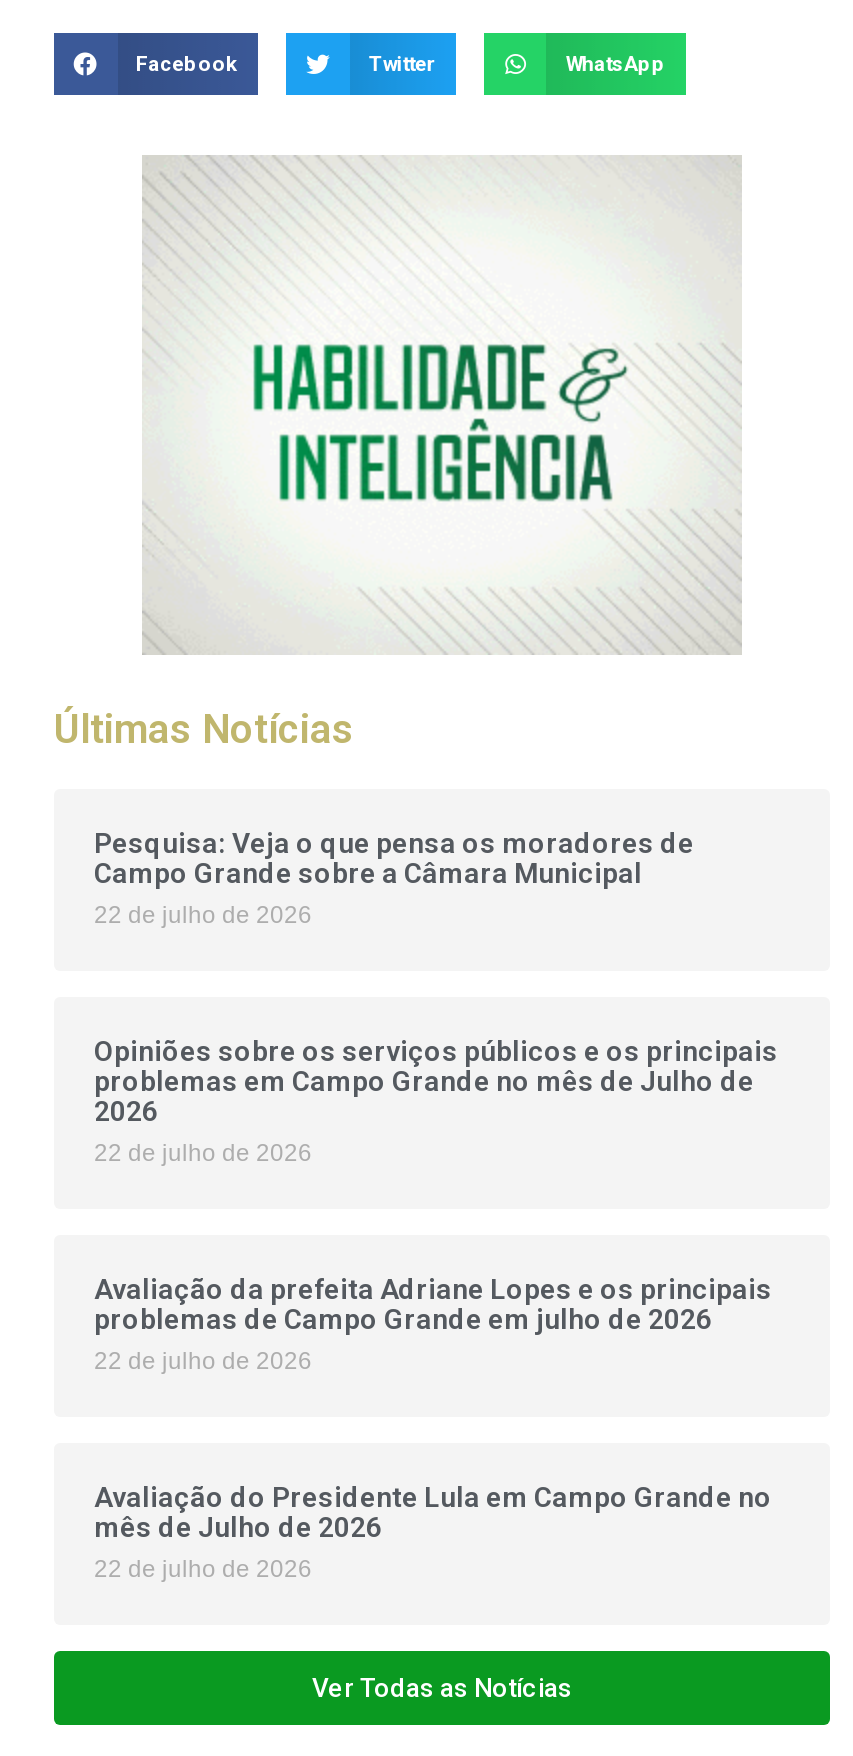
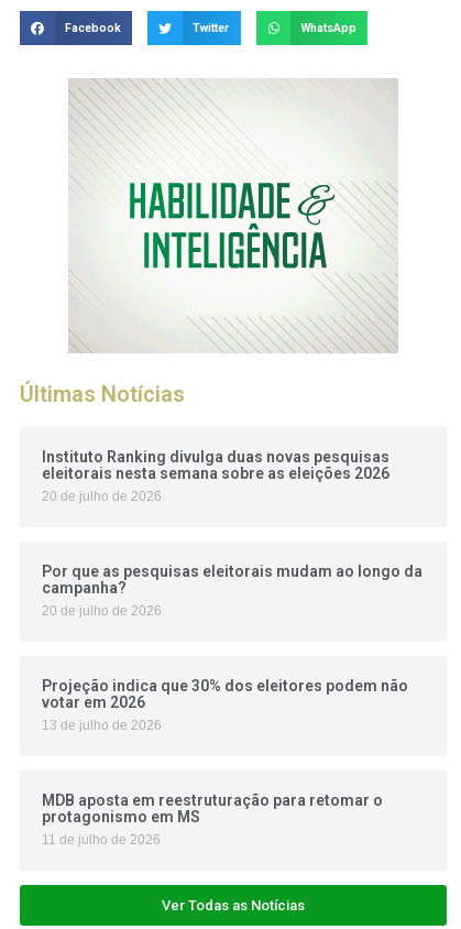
[94,828,694,930] Pesquisa: Veja o que pensa os moradores de | Campo Grande sobre a Câmara Municipal | 22 de julho de 2026 -> [42,449,389,505] Instituto Ranking divulga duas novas pesquisas | eleitorais nesta semana sobre as eleições 2026 | 20 de julho de 2026
[94,1036,778,1168] Opiniões sobre os serviços públicos e os principais | problemas em Campo Grande no mês de Julho de | 2026 | 22 de julho de 2026 -> [42,563,422,619] Por que as pesquisas eleitorais mudam ao longo da | campanha? | 20 de julho de 2026
[94,1274,772,1376] Avaliação da prefeita Adriane Lopes e os principais | problemas de Campo Grande em julho de 2026 | 22 de julho de 2026 -> [42,677,408,734] Projeção indica que 30% dos eleitores podem não | votar em 2026 | 13 de julho de 2026
[94,1482,772,1584] Avaliação do Presidente Lula em Campo Grande no | mês de Julho de 2026 | 22 de julho de 2026 -> [42,792,383,848] MDB aposta em reestruturação para retomar o | protagonismo em MS | 11 de julho de 2026

